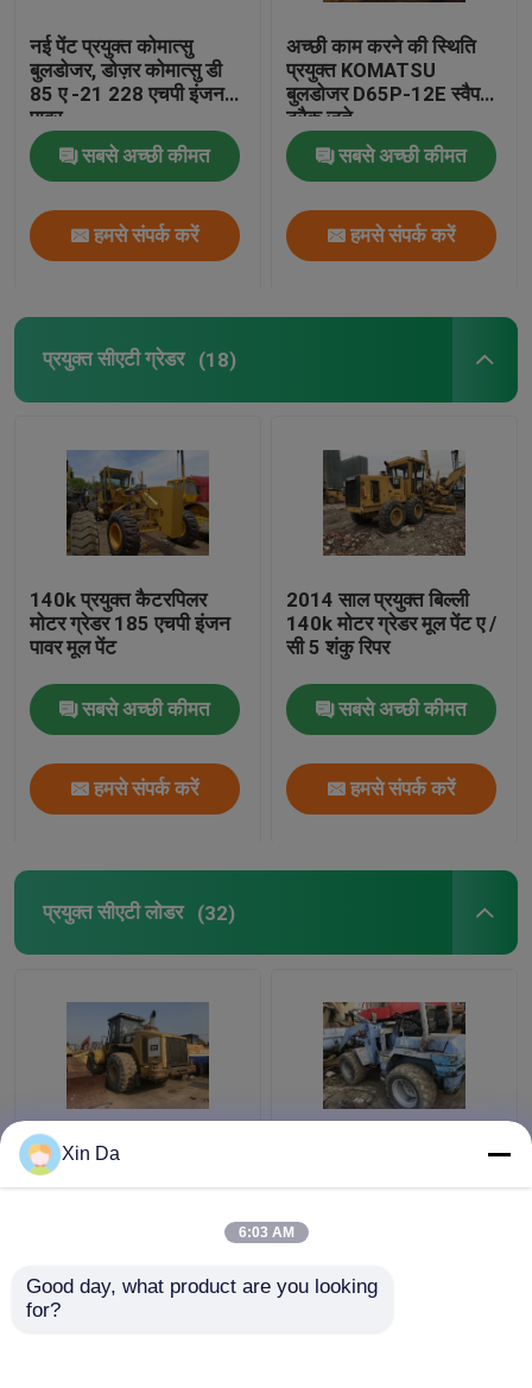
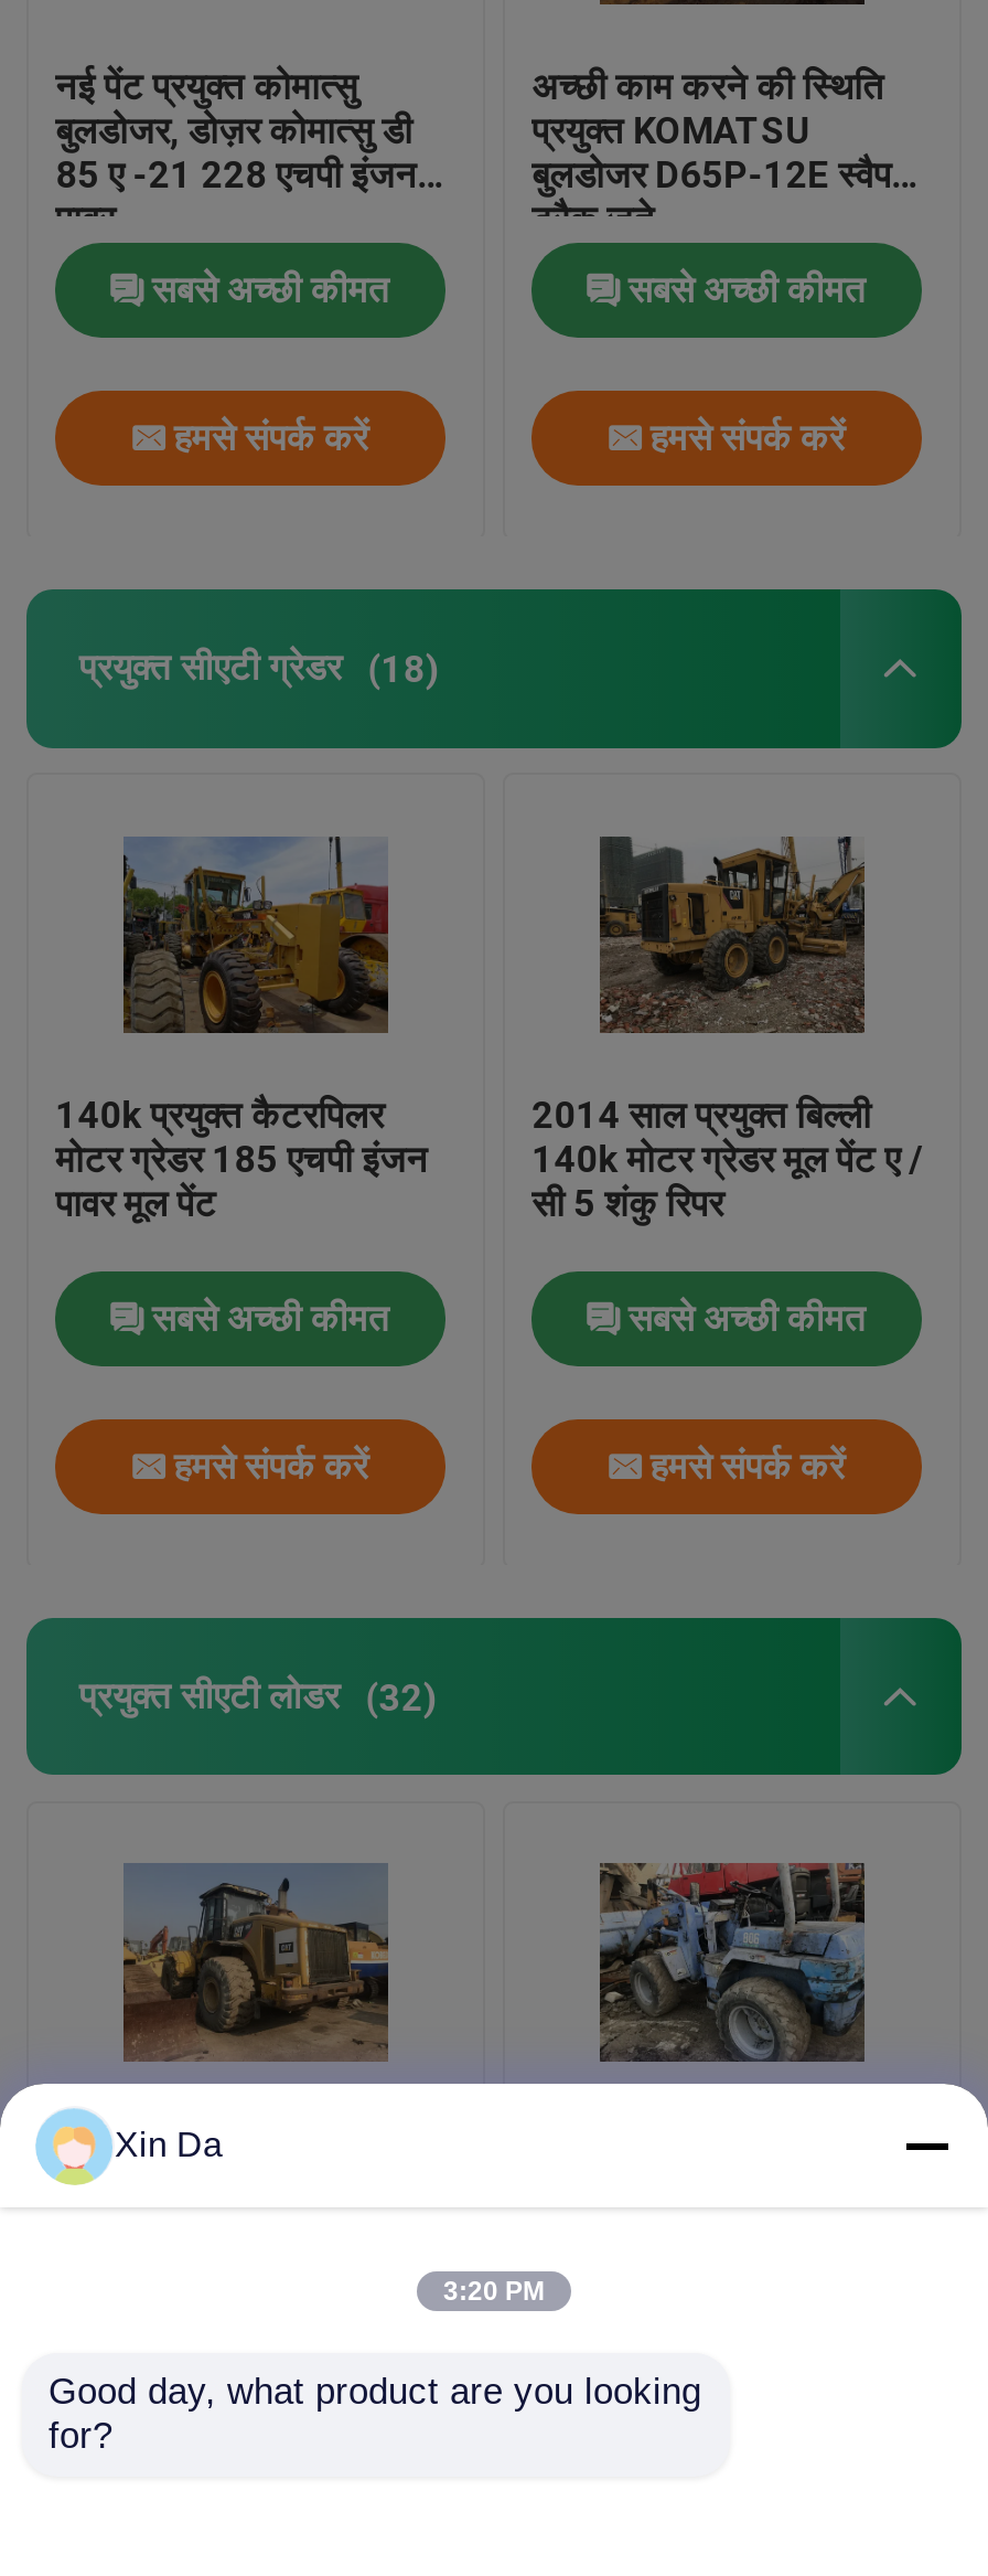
[238,1224,294,1241] 6:03 AM -> [443,2276,545,2307] 3:20 PM

